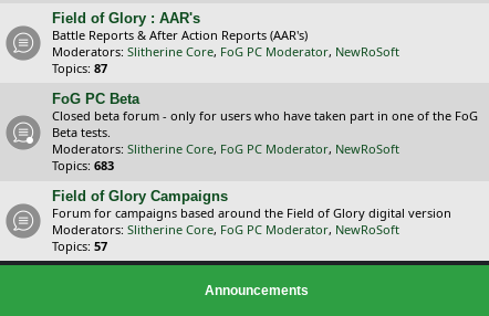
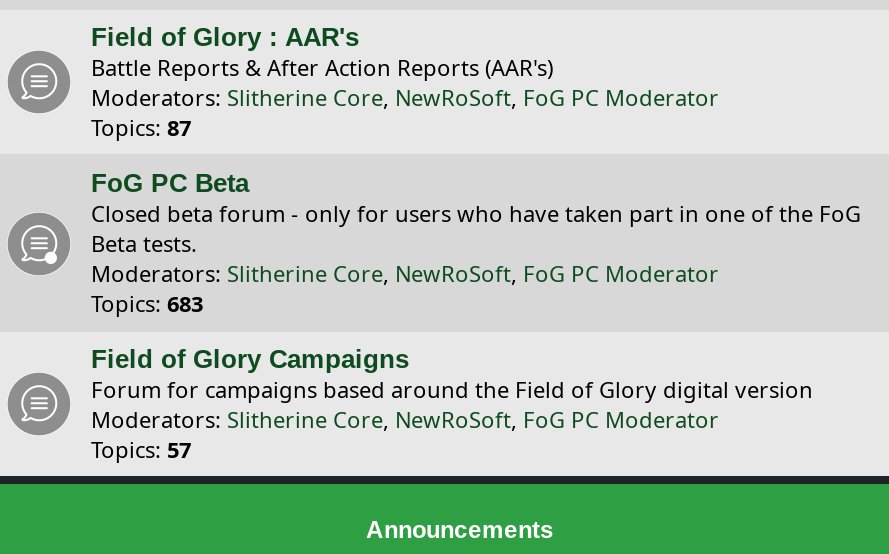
[52,43,399,59] Moderators: Slitherine Core, FoG PC Moderator, NewRoSoft -> [91,81,719,111] Moderators: Slitherine Core, NewRoSoft, FoG PC Moderator
[52,140,399,156] Moderators: Slitherine Core, FoG PC Moderator, NewRoSoft -> [91,257,719,287] Moderators: Slitherine Core, NewRoSoft, FoG PC Moderator
[52,220,399,237] Moderators: Slitherine Core, FoG PC Moderator, NewRoSoft -> [91,403,719,433] Moderators: Slitherine Core, NewRoSoft, FoG PC Moderator

